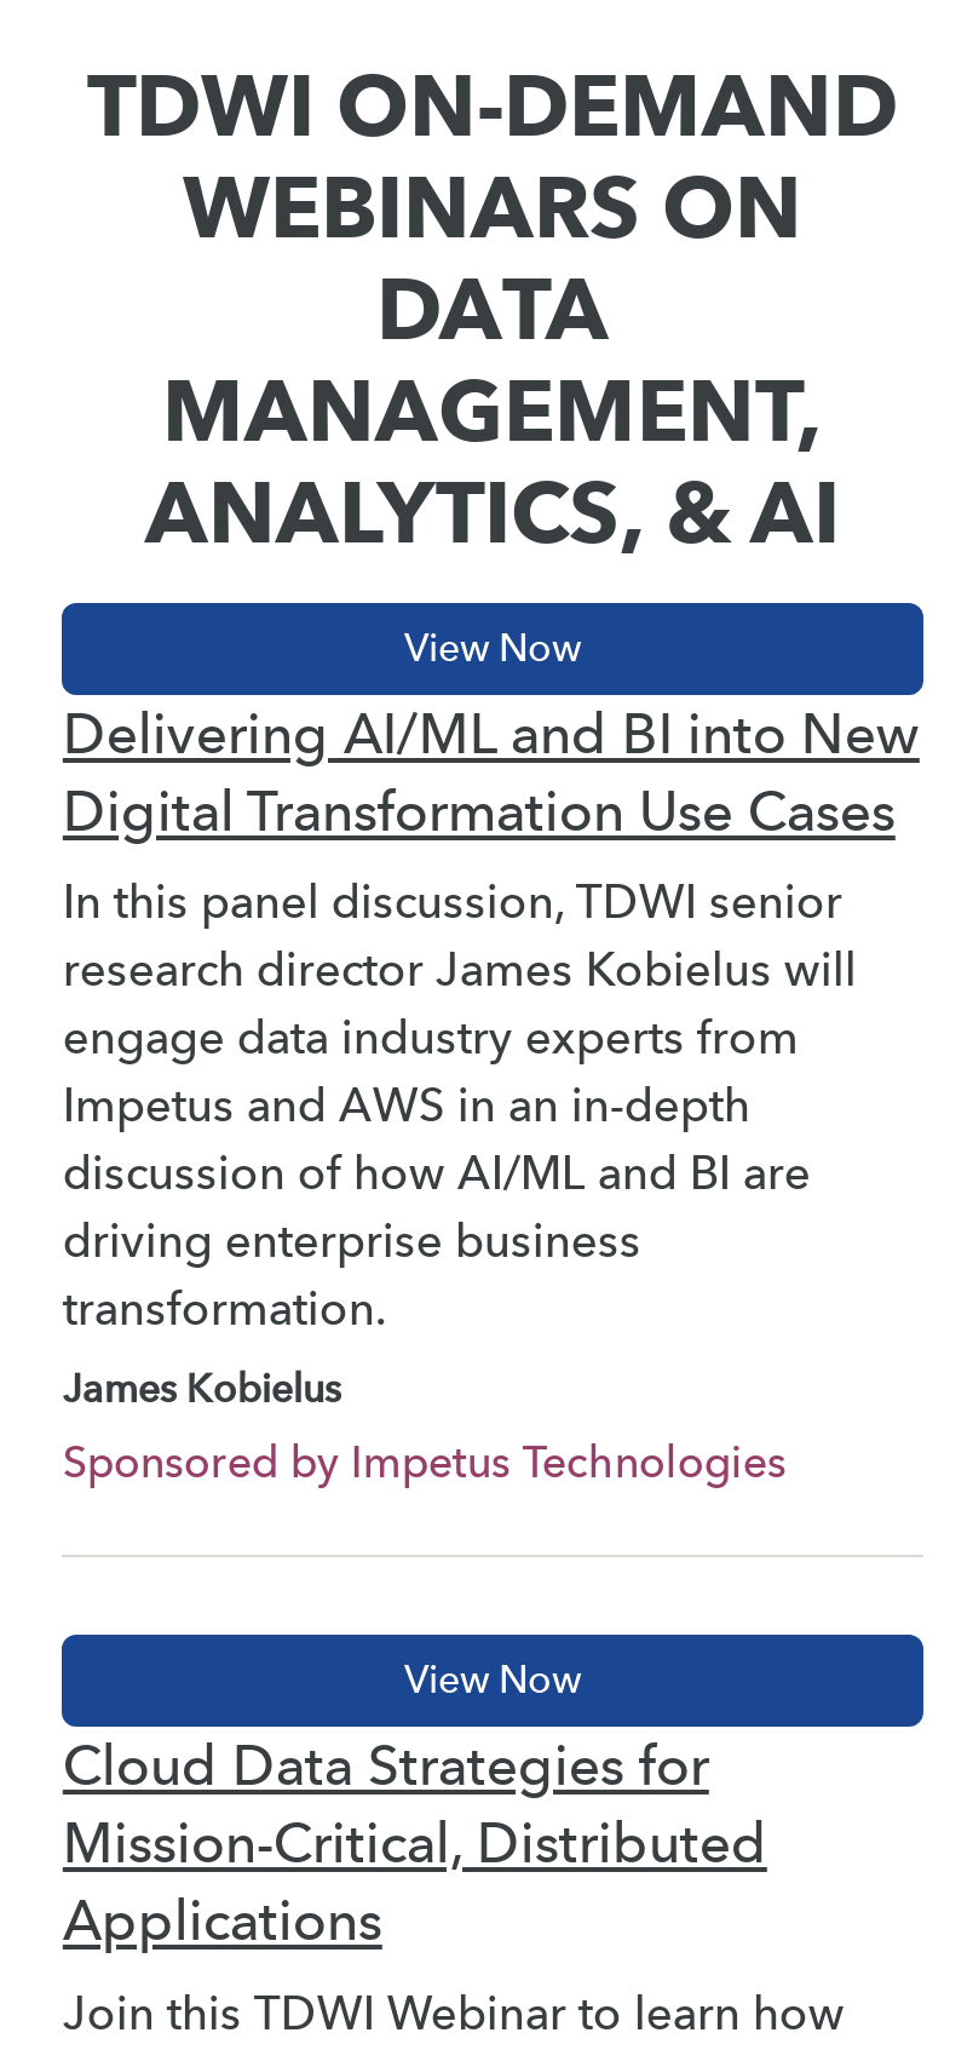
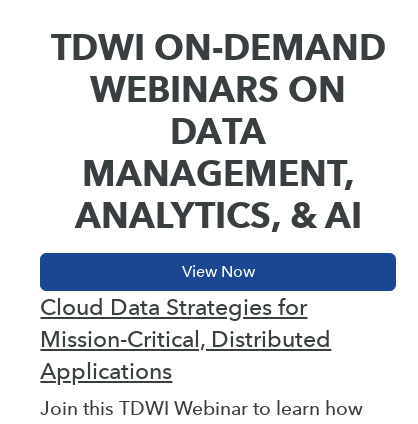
[63,699,920,1489] Delivering AI/ML and BI into New | Digital Transformation Use Cases | In this panel discussion, TDWI senior | research director James Kobielus will | engage data industry experts from | Impetus and AWS in an in-depth | discussion of how AI/ML and BI are | driving enterprise business | transformation. | James Kobielus | Sponsored by Impetus Technologies -> none

